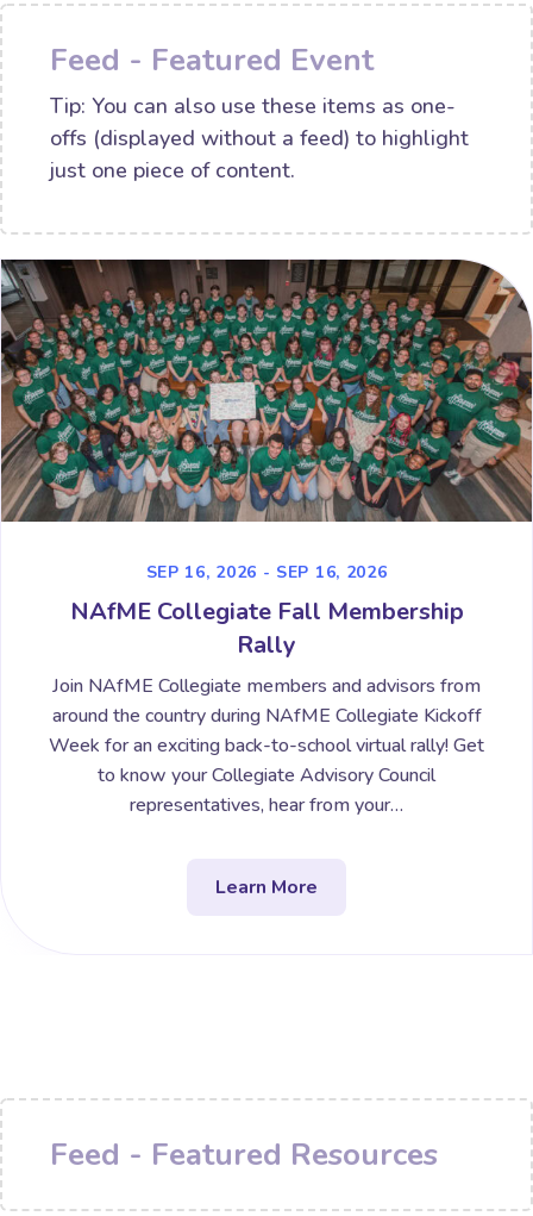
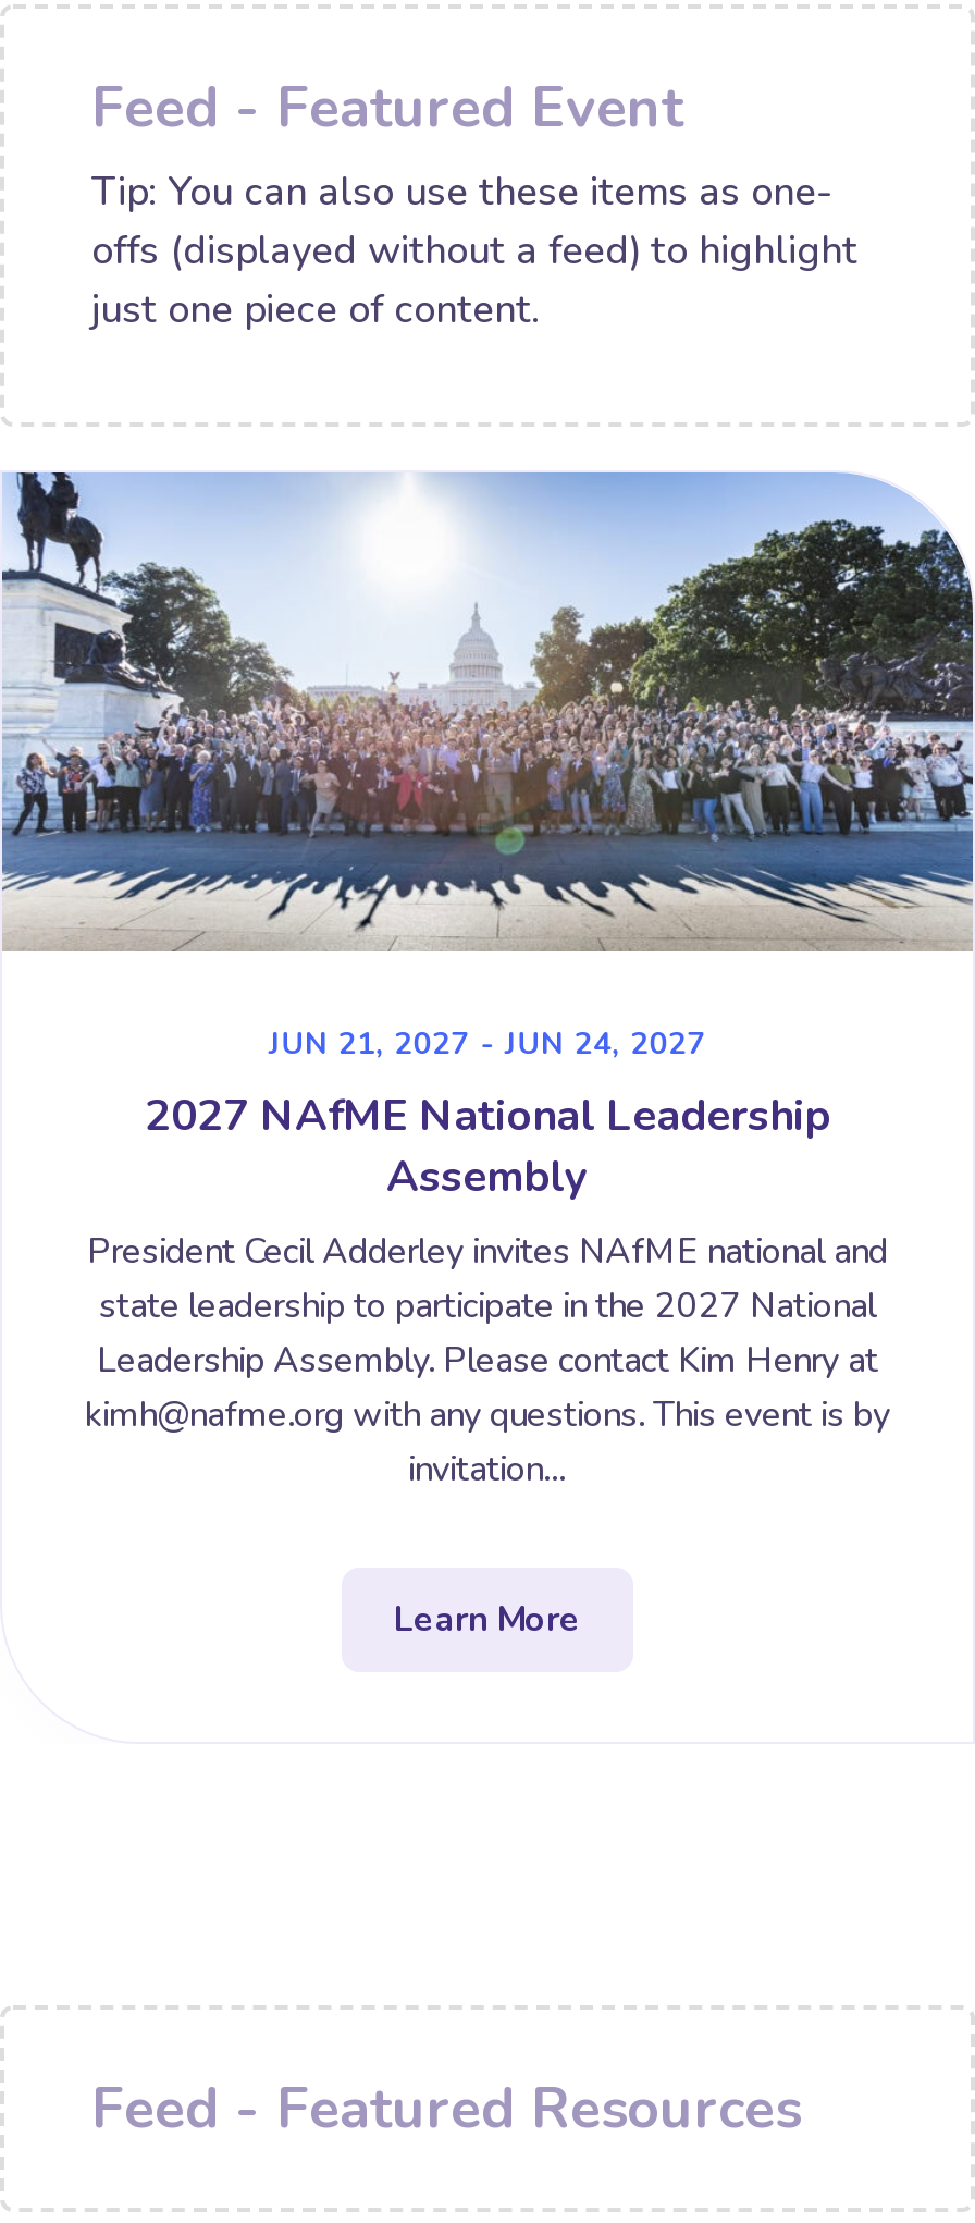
[4,258,529,819] [image] | SEP 16, 2026 - SEP 16, 2026 | NAfME Collegiate Fall Membership | Rally | Join NAfME Collegiate members and advisors from | around the country during NAfME Collegiate Kickoff | Week for an exciting back-to-school virtual rally! Get | to know your Collegiate Advisory Council | representatives, hear from your… -> [7,470,968,1494] [image] | JUN 21, 2027 - JUN 24, 2027 | 2027 NAfME National Leadership | Assembly | President Cecil Adderley invites NAfME national and | state leadership to participate in the 2027 National | Leadership Assembly. Please contact Kim Henry at | kimh@nafme.org with any questions. This event is by | invitation…

